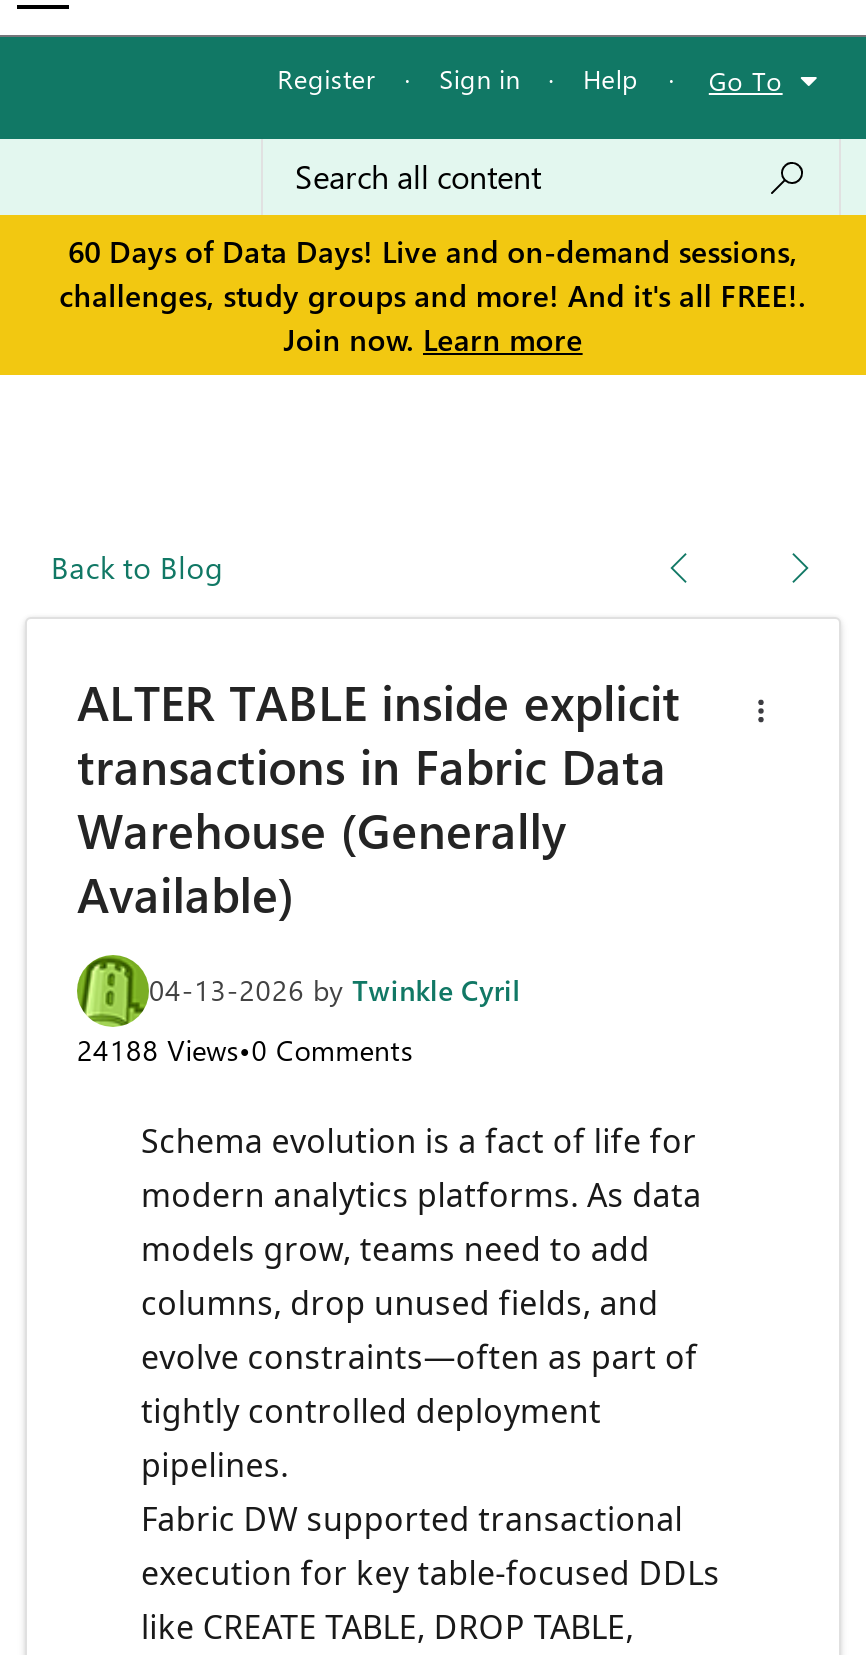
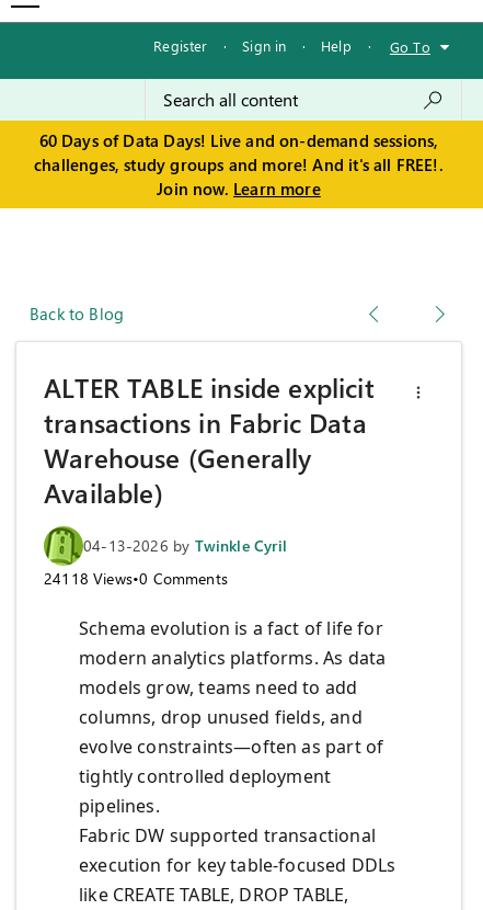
[77,1032,413,1070] 24188 Views•0 Comments -> [44,568,228,589] 24118 Views•0 Comments

